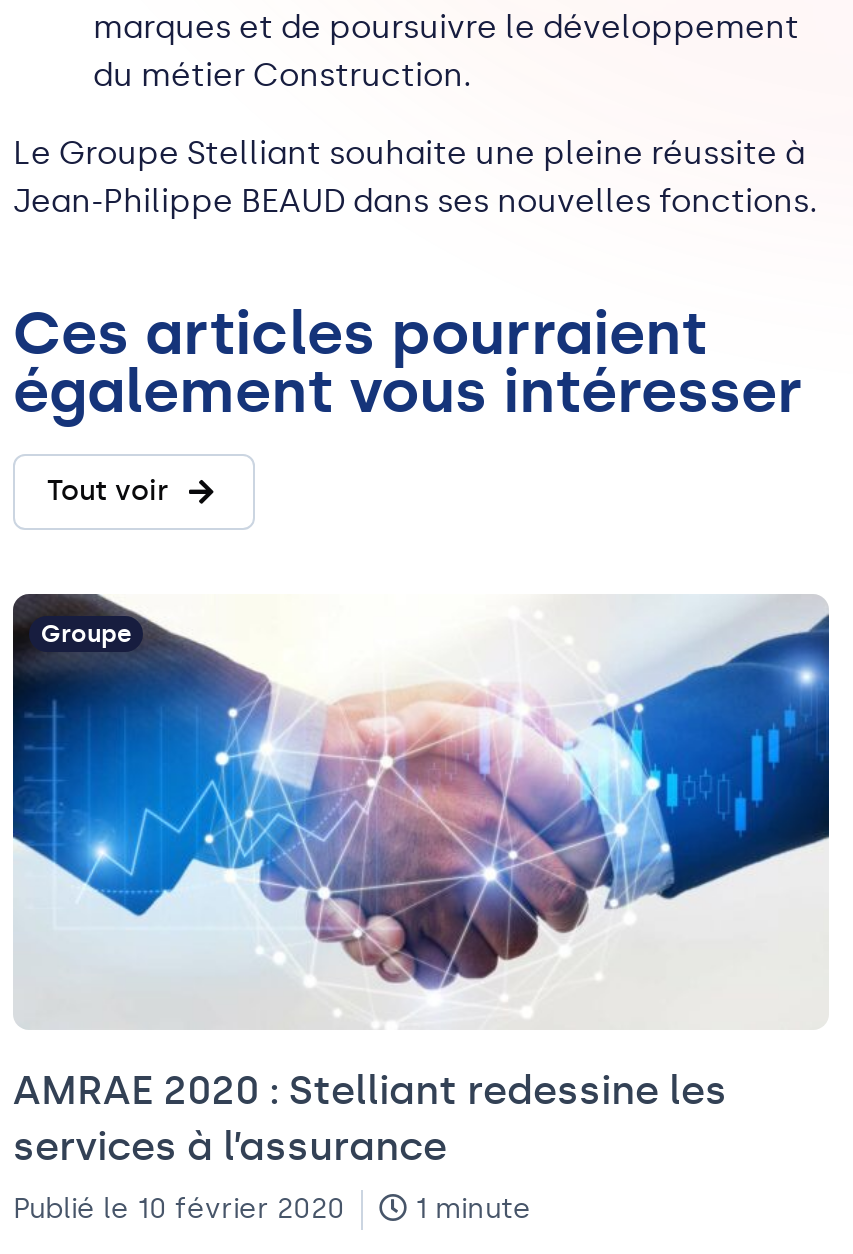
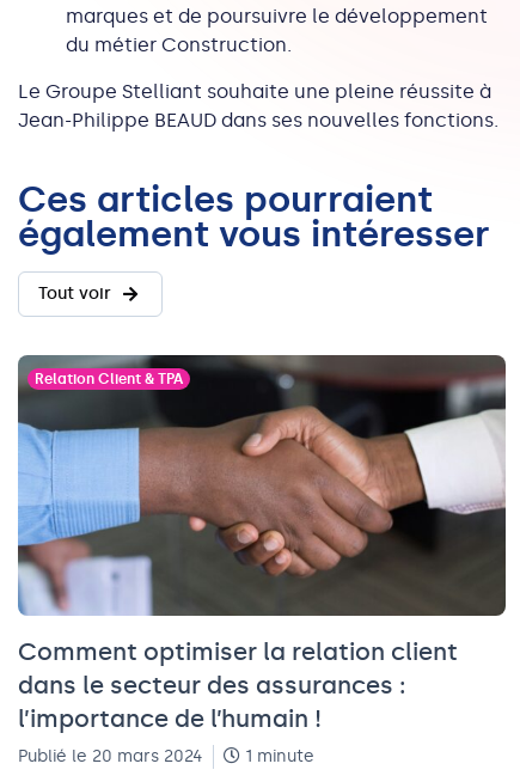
[11,594,831,996] [image] | Groupe -> [17,354,507,617] [image] | Relation Client & TPA
[13,1066,727,1170] AMRAE 2020 : Stelliant redessine les | services à l’assurance -> [18,637,458,733] Comment optimiser la relation client | dans le secteur des assurances : | l’importance de l’humain !
[13,1192,345,1226] Publié le 10 février 2020 -> [18,746,203,767] Publié le 20 mars 2024

